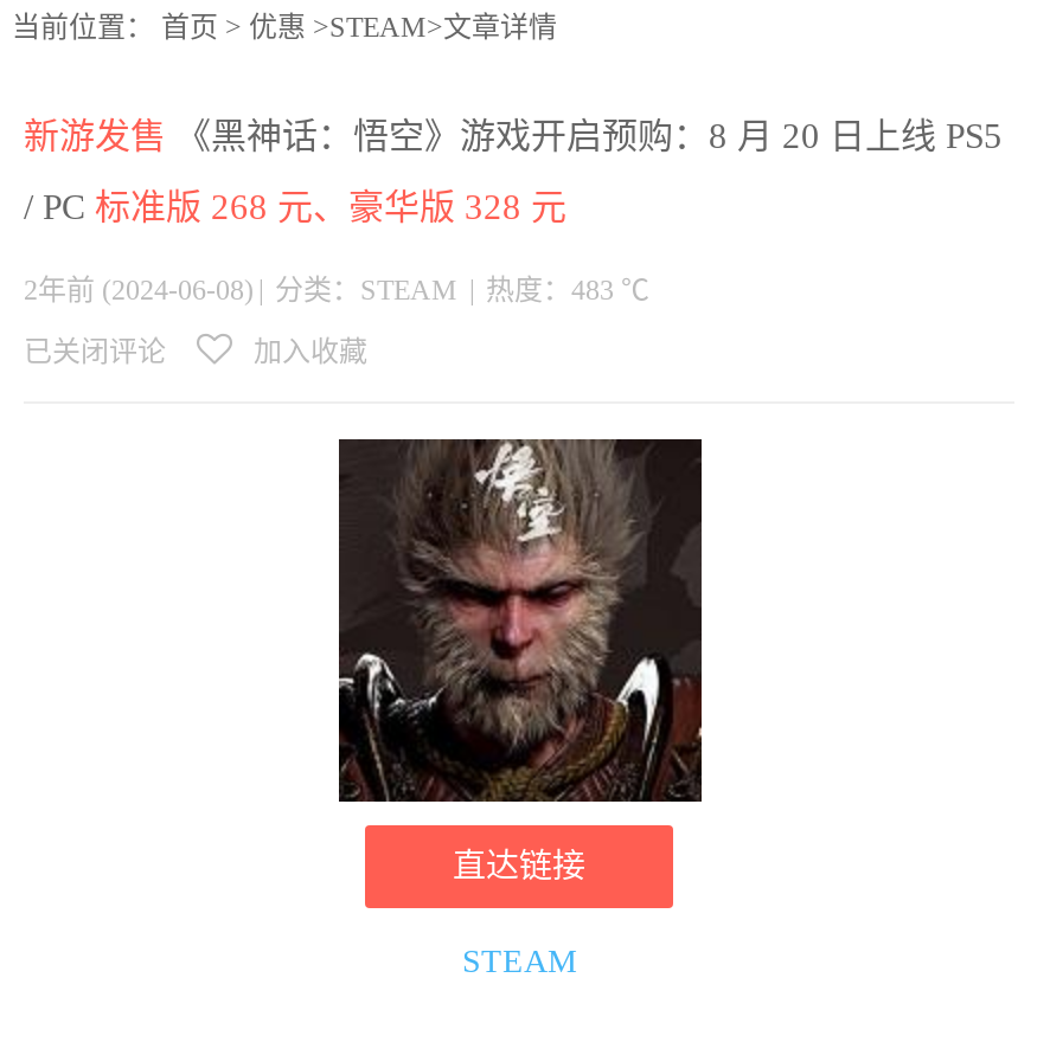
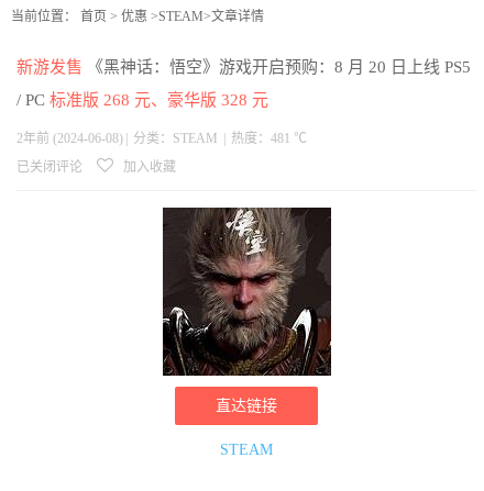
[24,274,649,307] 2年前 (2024-06-08) 分类：STEAM 热度：483 ℃ -> [16,131,307,146] 2年前 (2024-06-08) 分类：STEAM 热度：481 ℃

